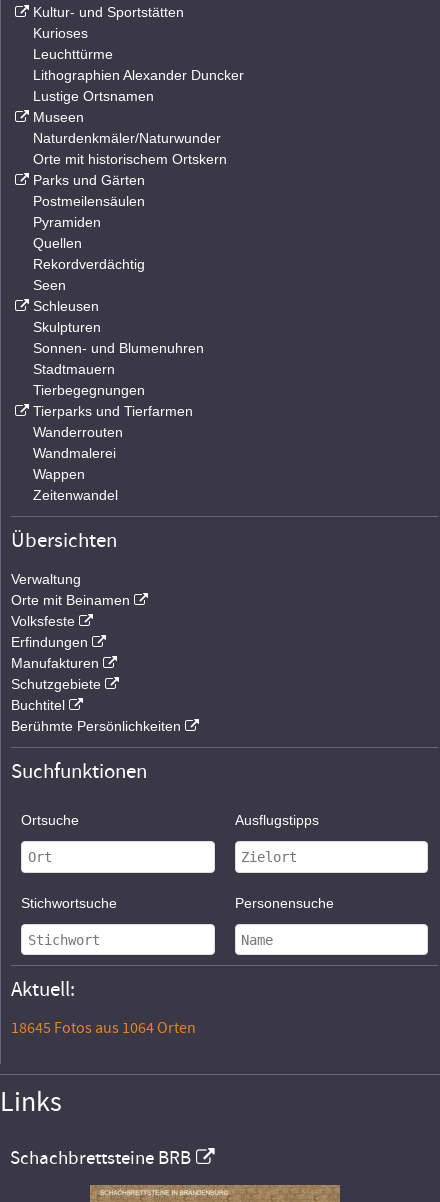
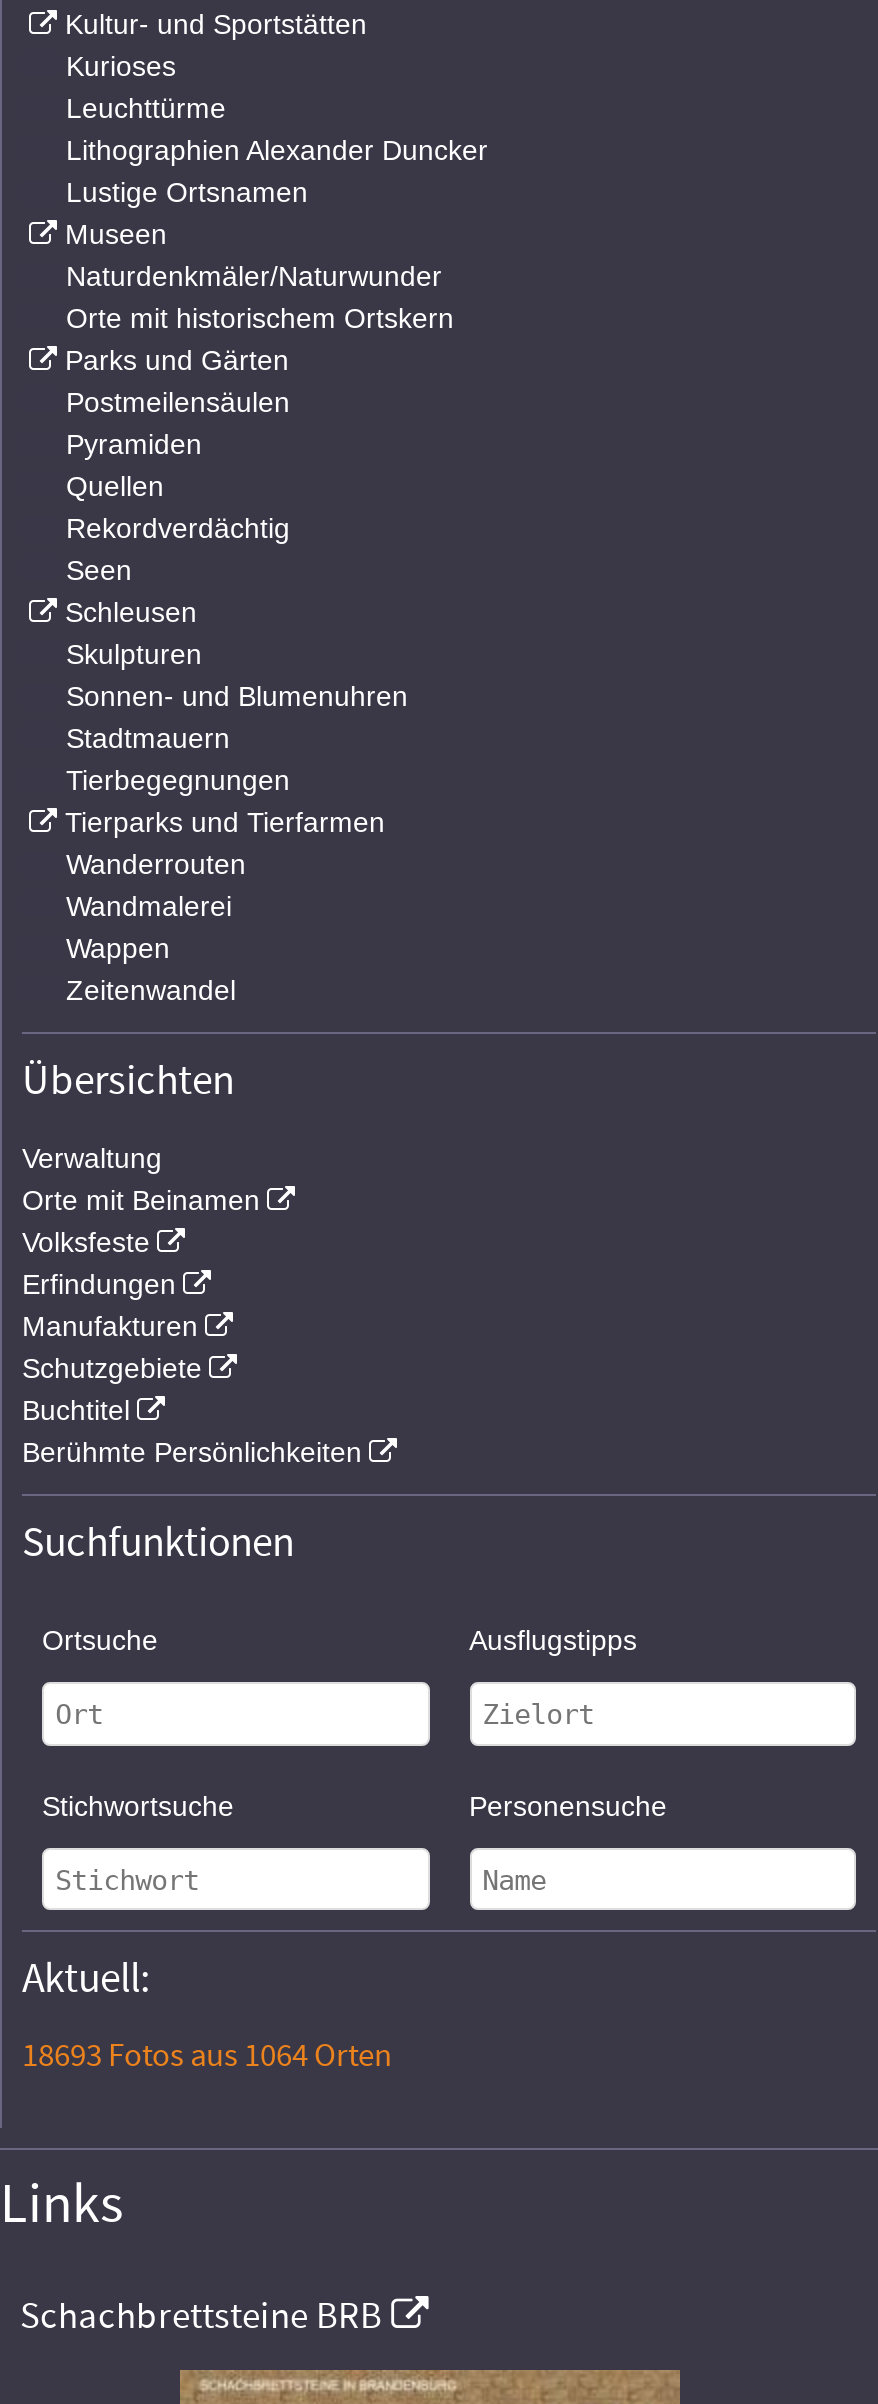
[11,1017,196,1039] 18645 Fotos aus 1064 Orten -> [22,2035,392,2079] 18693 Fotos aus 1064 Orten

